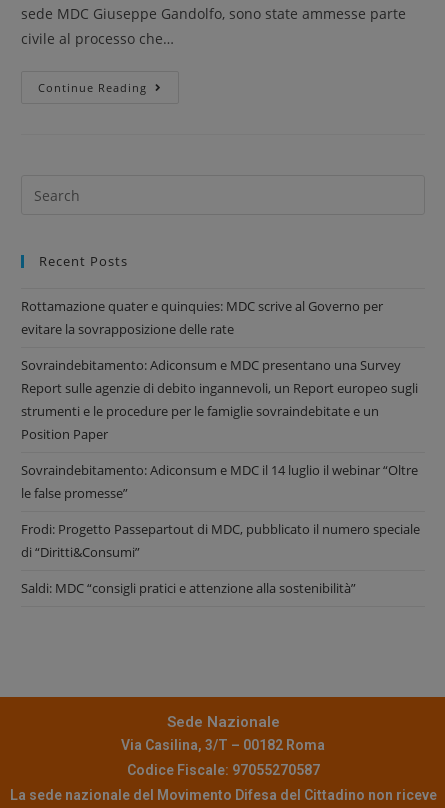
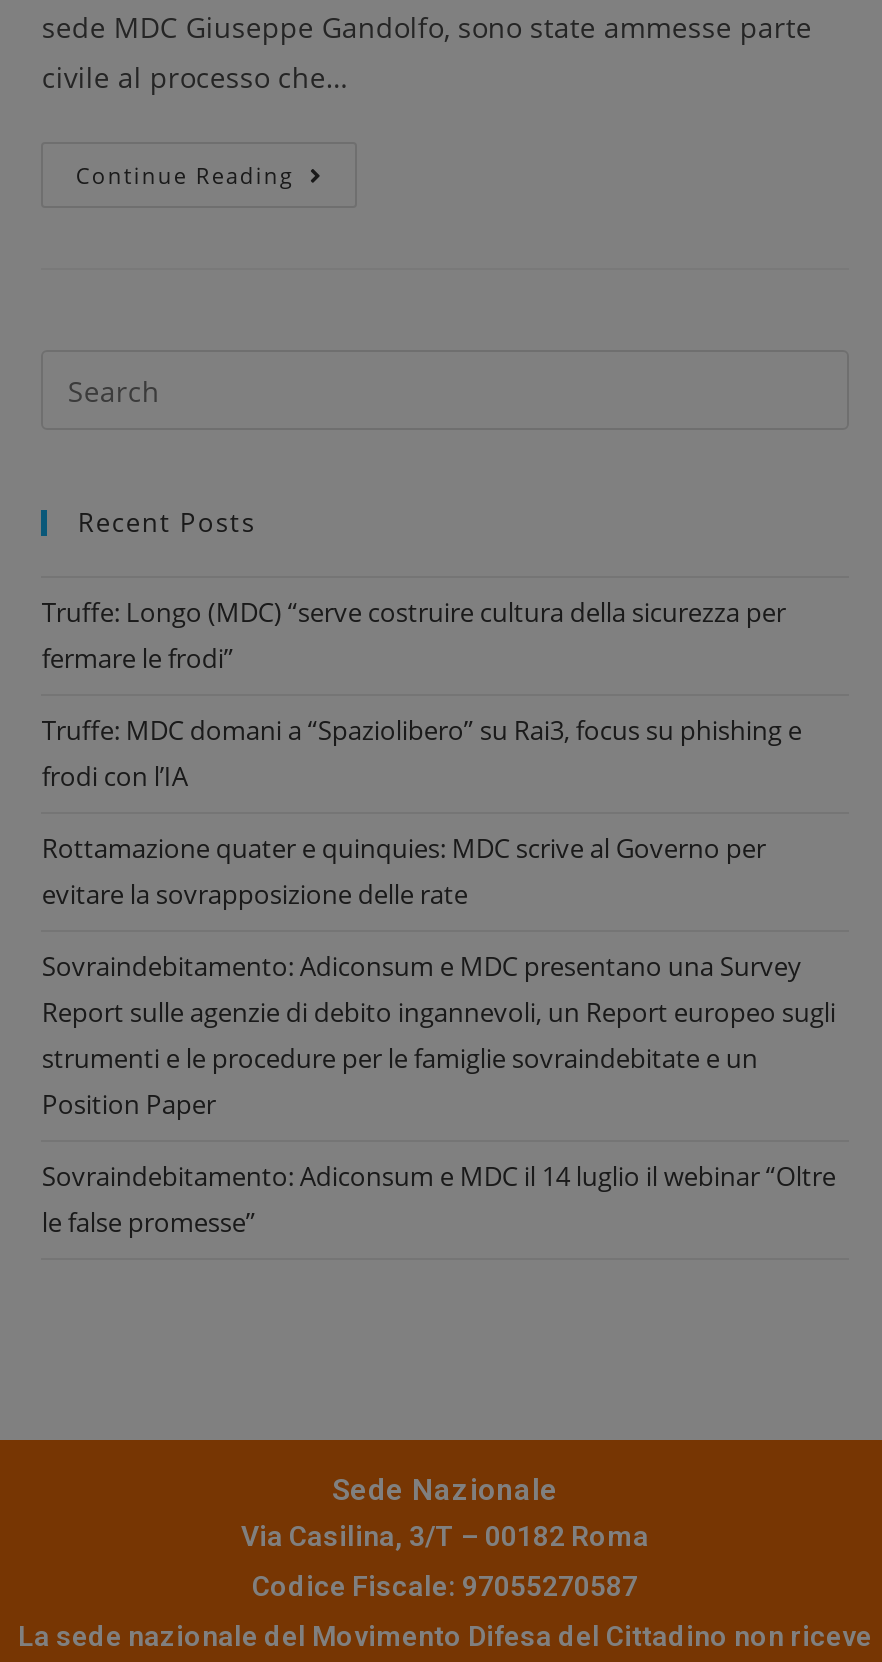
none -> [42,595,802,795] Truffe: Longo (MDC) “serve costruire cultura della sicurezza per | fermare le frodi” | Truffe: MDC domani a “Spaziolibero” su Rai3, focus su phishing e | frodi con l’IA
moved [21,297,418,502] -> [42,831,836,1241]: Rottamazione quater e quinquies: MDC scrive al Governo per | evitare la sovrapposizione delle rate | Sovraindebitamento: Adiconsum e MDC presentano una Survey | Report sulle agenzie di debito ingannevoli, un Report europeo sugli | strumenti e le procedure per le famiglie sovraindebitate e un | Position Paper | Sovraindebitamento: Adiconsum e MDC il 14 luglio il webinar “Oltre | le false promesse”
[21,520,420,597] Frodi: Progetto Passepartout di MDC, pubblicato il numero speciale | di “Diritti&Consumi” | Saldi: MDC “consigli pratici e attenzione alla sostenibilità” -> none

